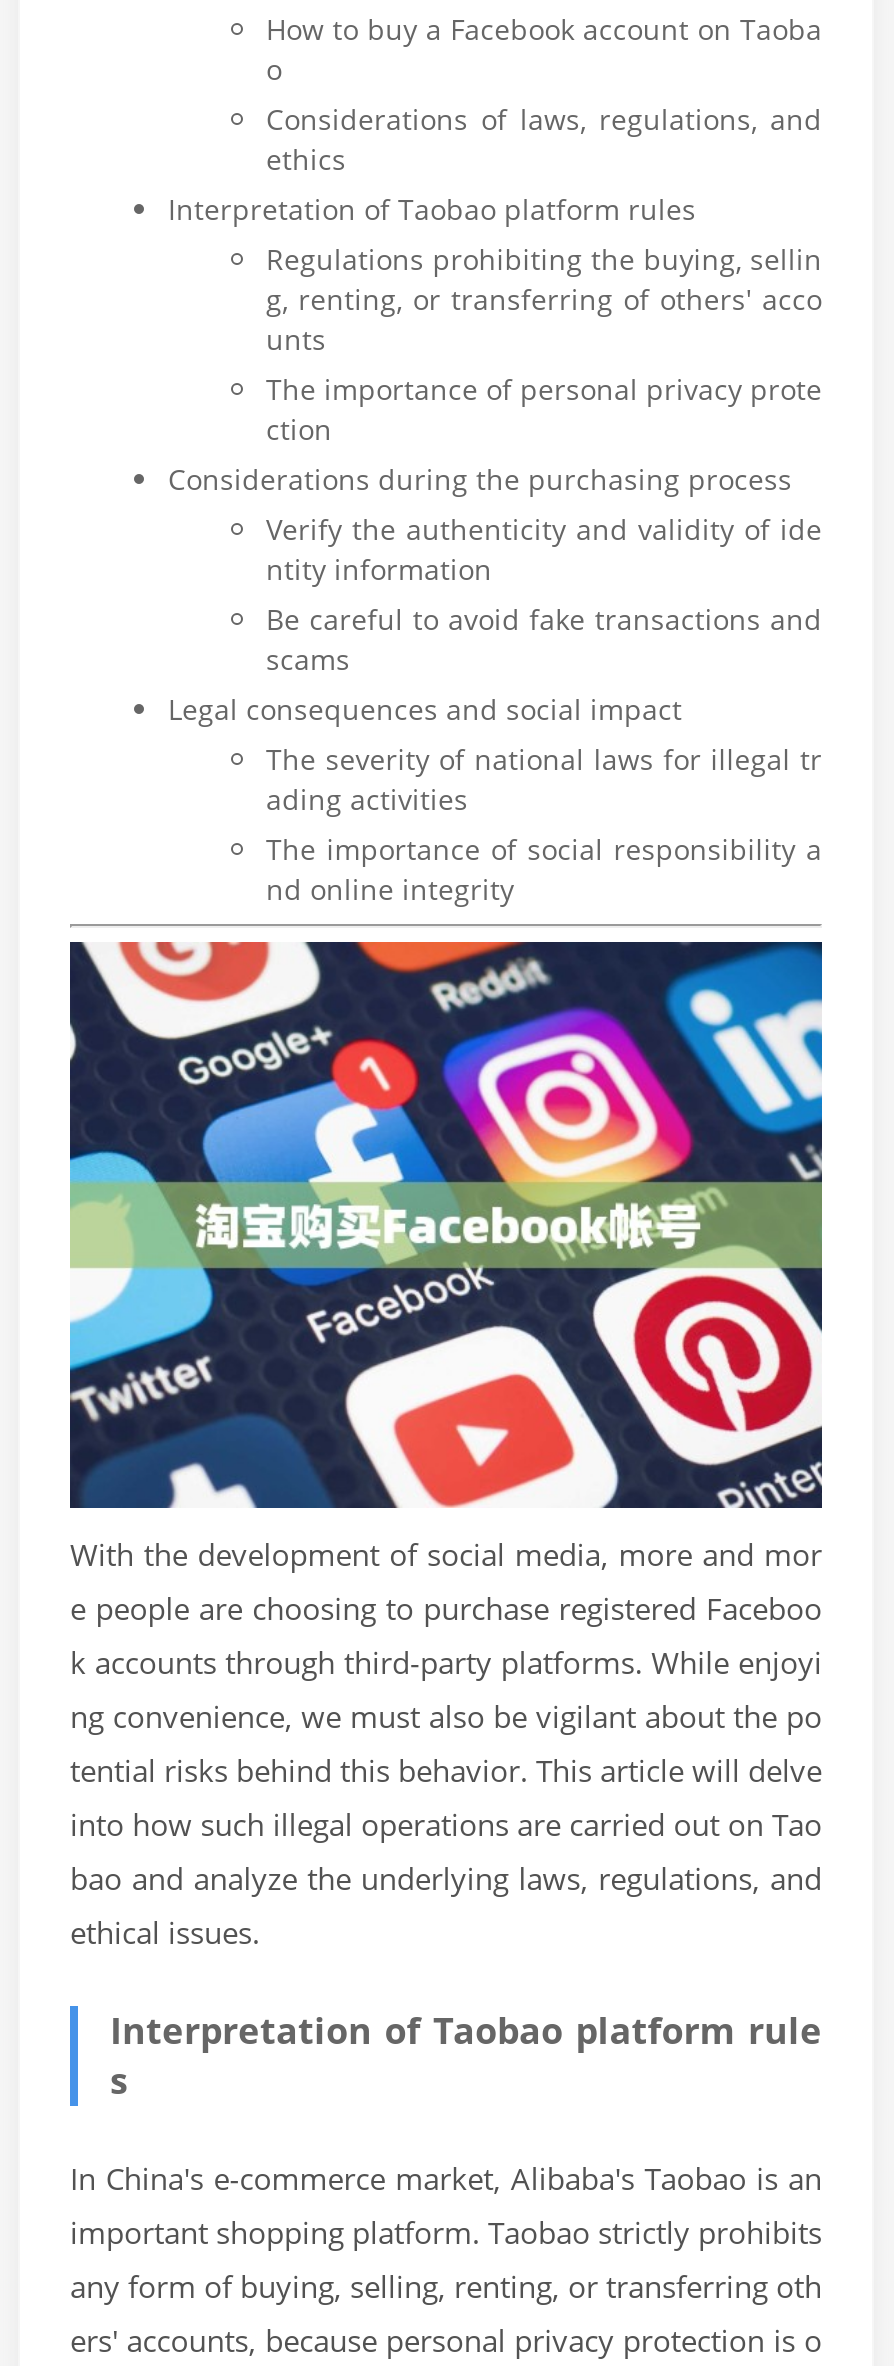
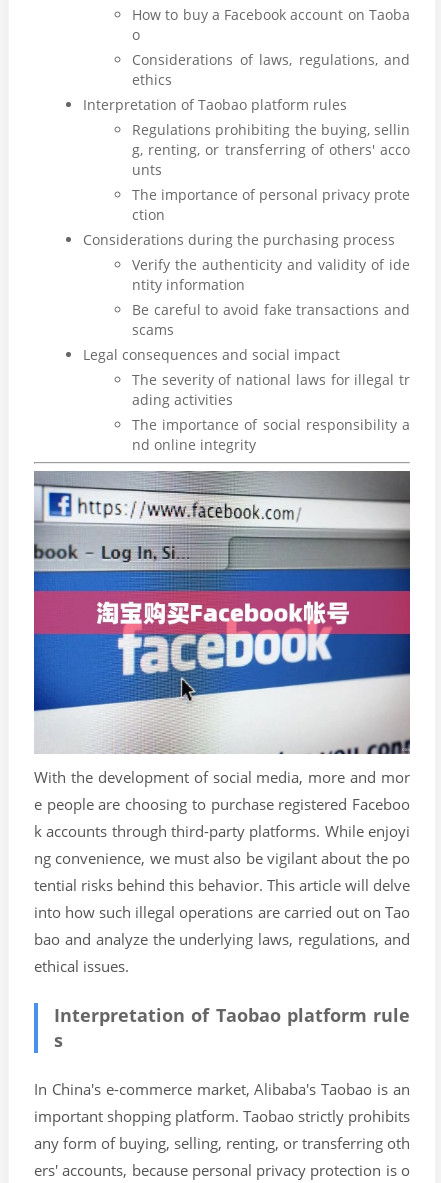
[68,940,824,1510] [image] -> [33,470,411,755] [image]

